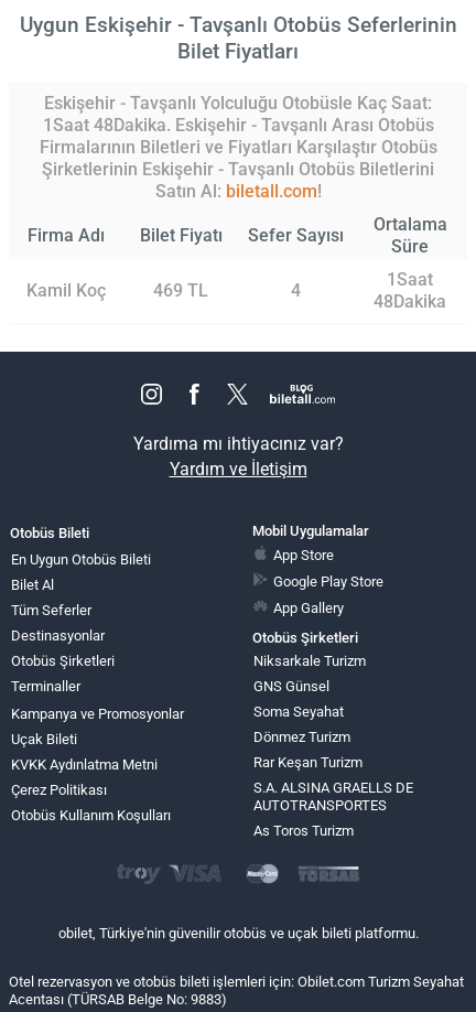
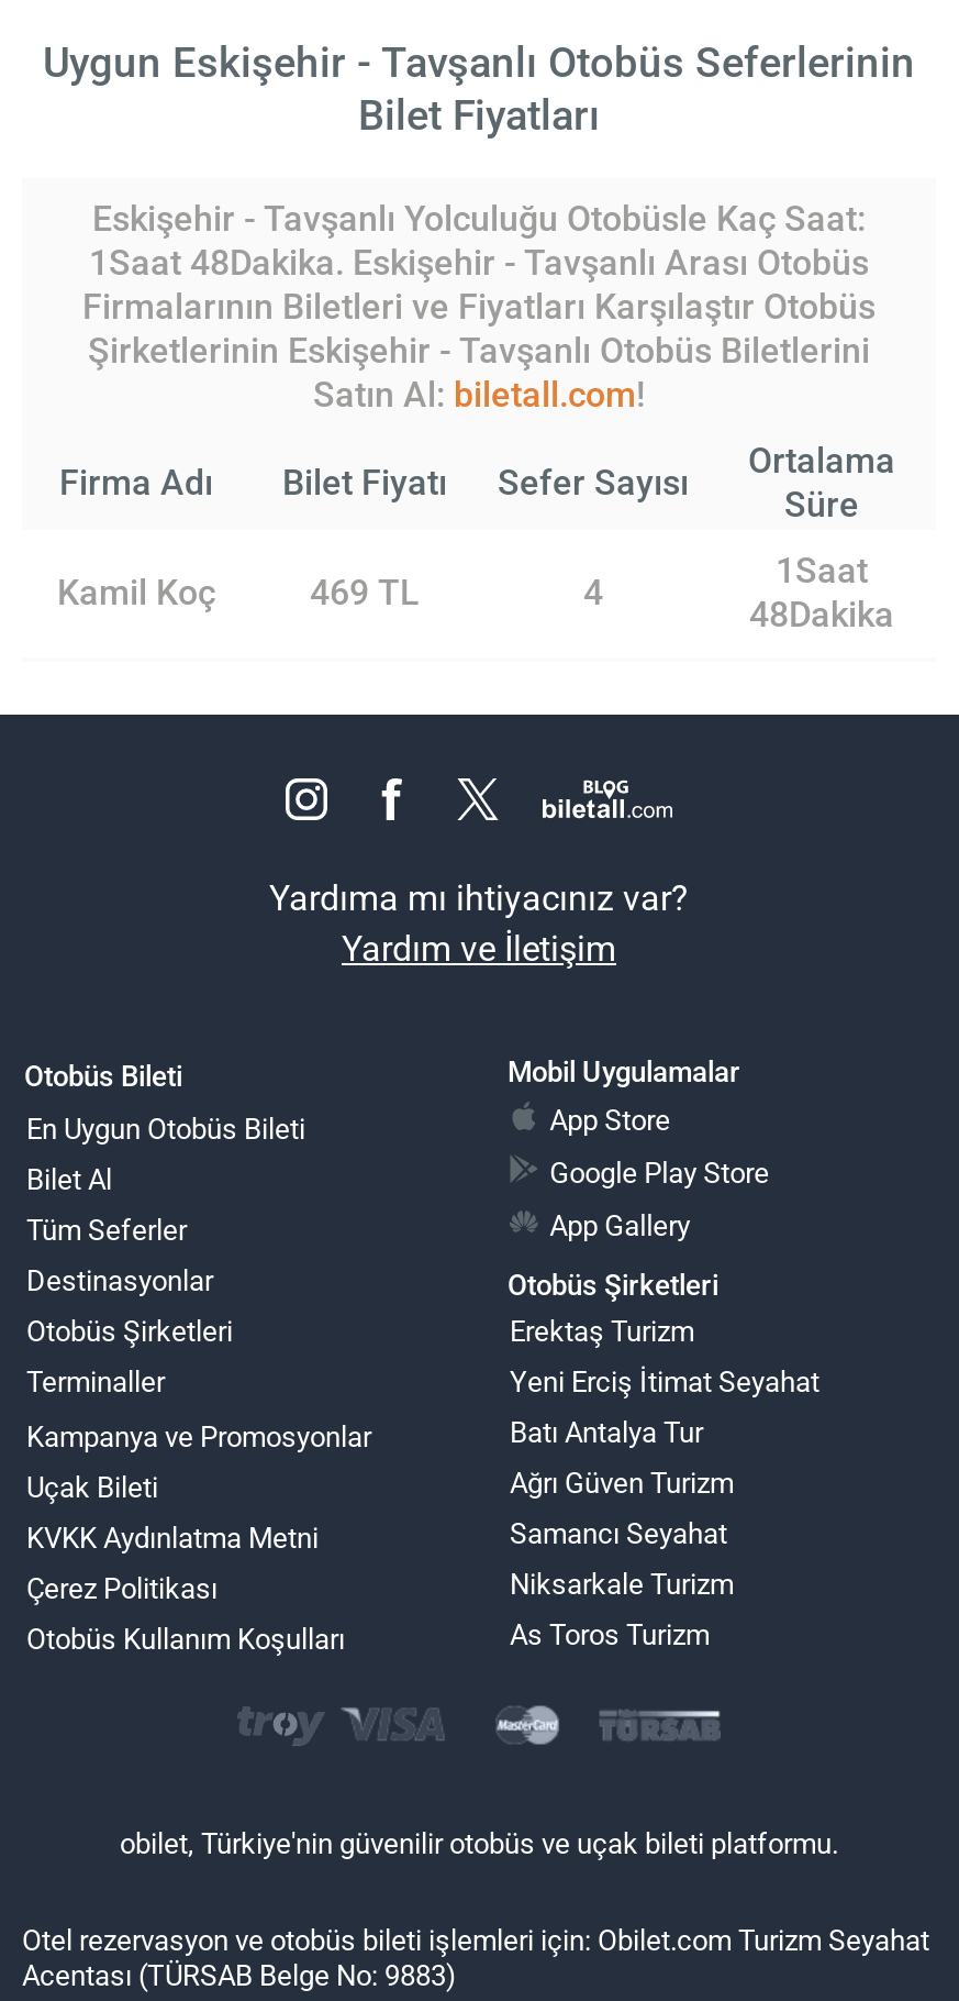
moved [253,653,366,670] -> [510,1569,734,1602]: Niksarkale Turizm
none -> [510,1316,819,1551] Erektaş Turizm | Yeni Erciş İtimat Seyahat | Batı Antalya Tur | Ağrı Güven Turizm | Samancı Seyahat
[253,679,413,814] GNS Günsel | Soma Seyahat | Dönmez Turizm | Rar Keşan Turizm | S.A. ALSINA GRAELLS DE | AUTOTRANSPORTES -> none

